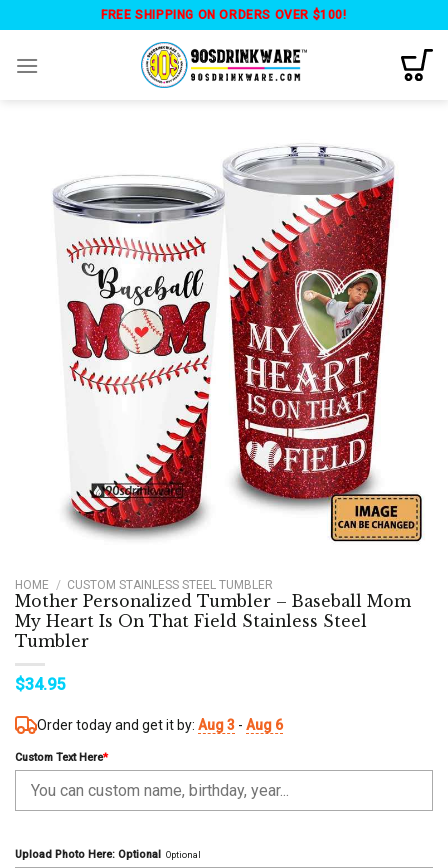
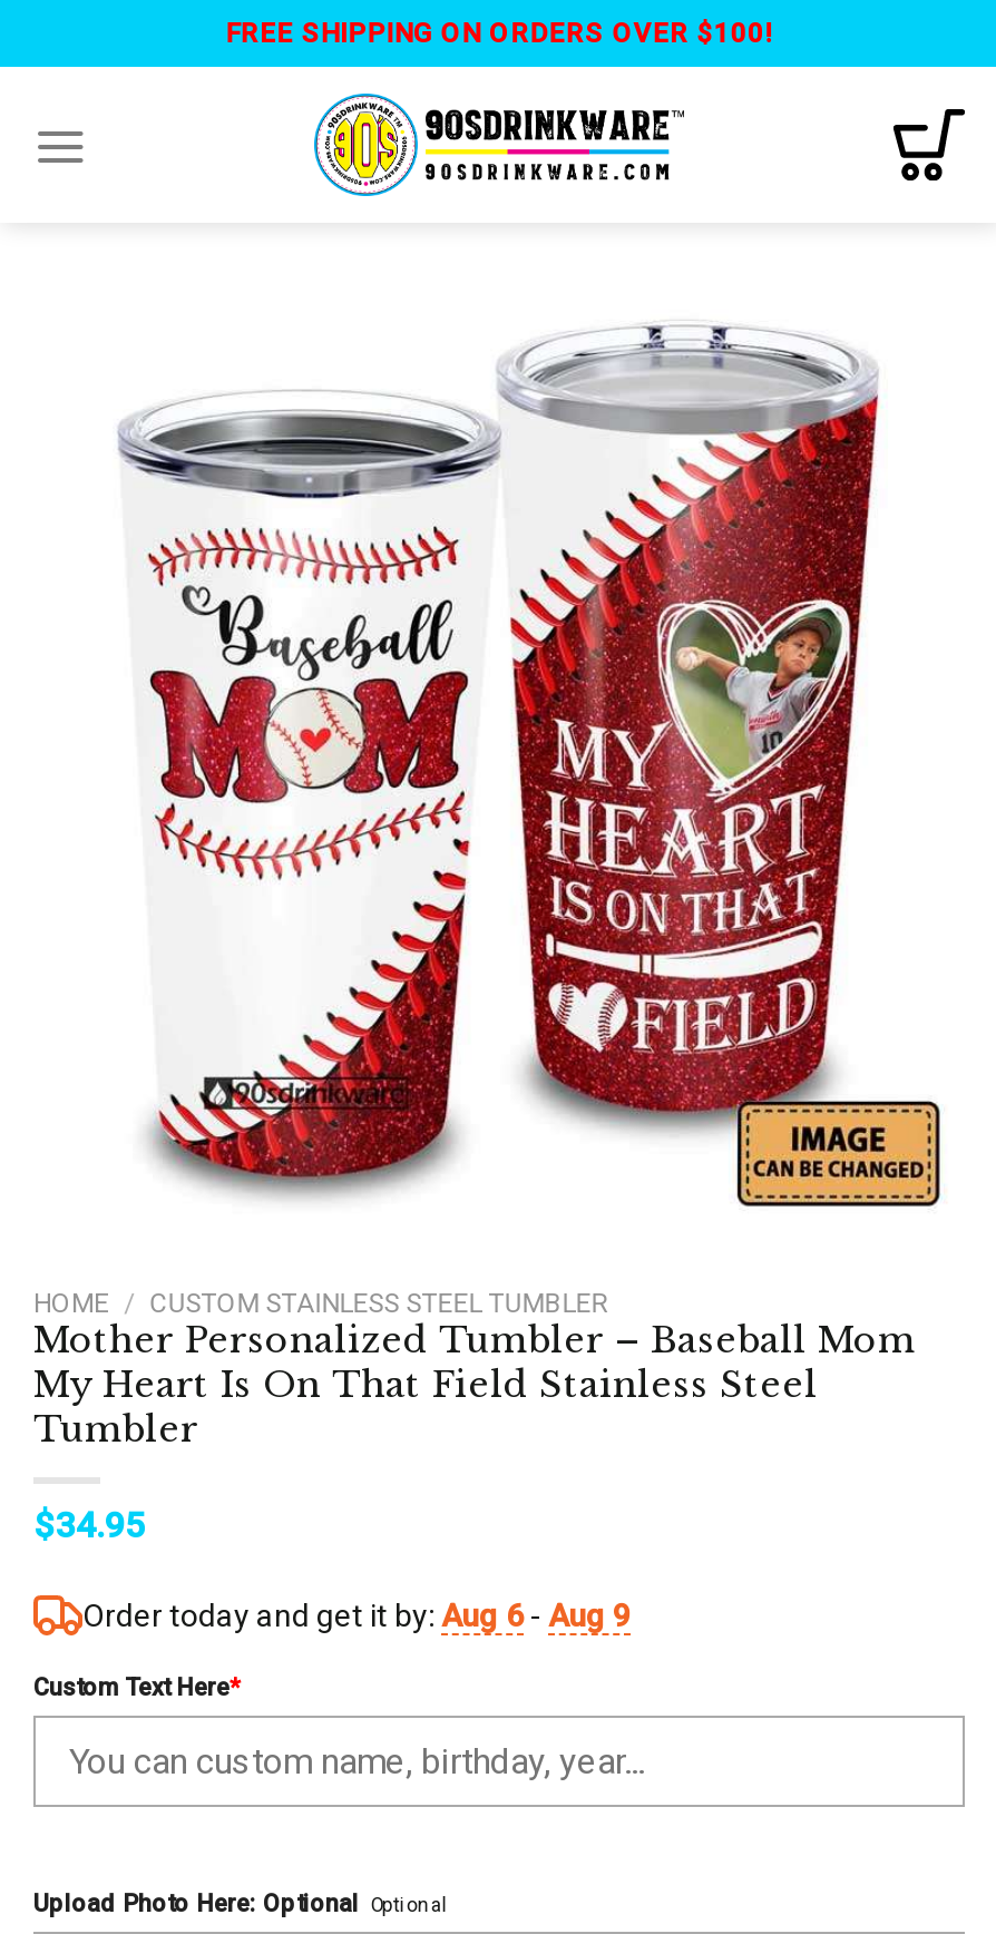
[37,717,283,733] Order today and get it by: Aug 3 - Aug 6 -> [82,1598,631,1634] Order today and get it by: Aug 6 - Aug 9

